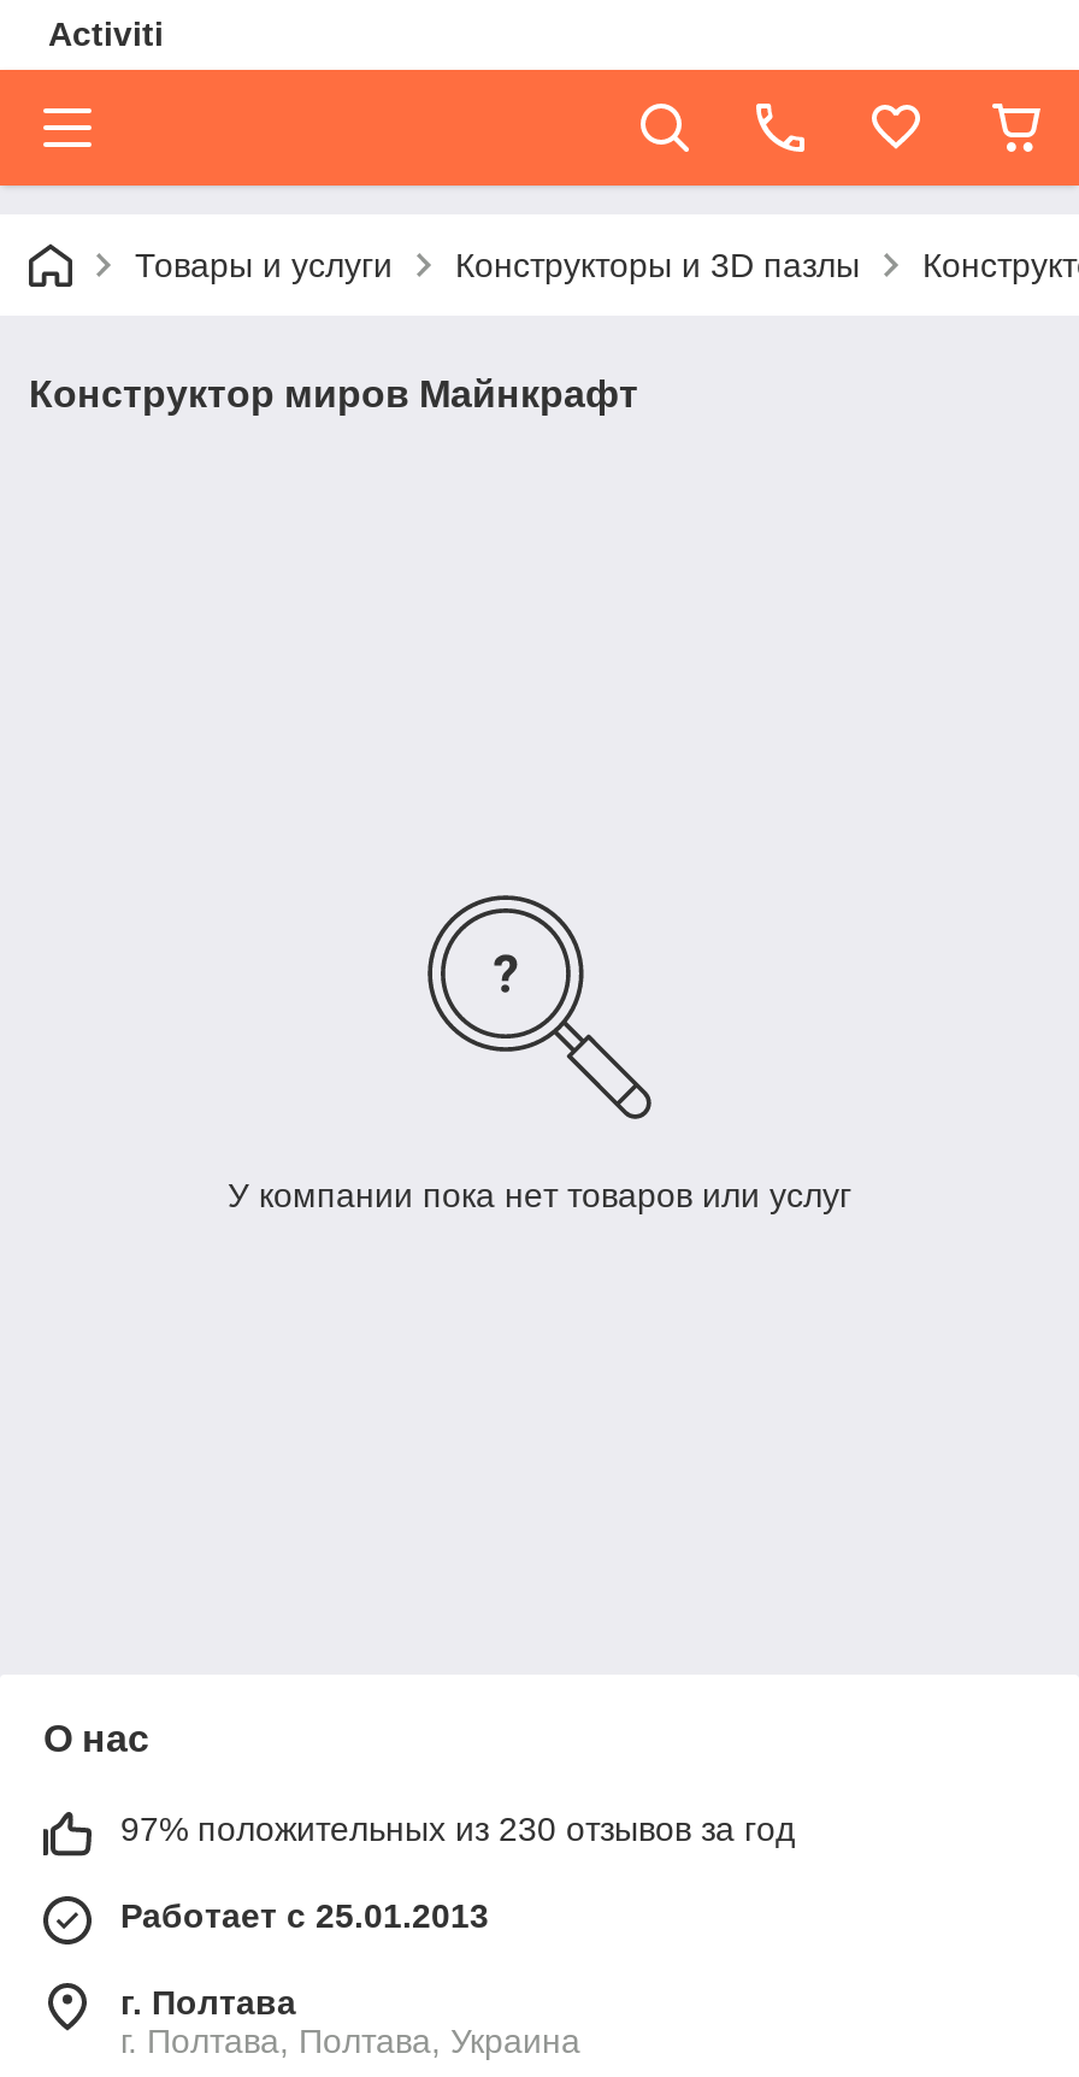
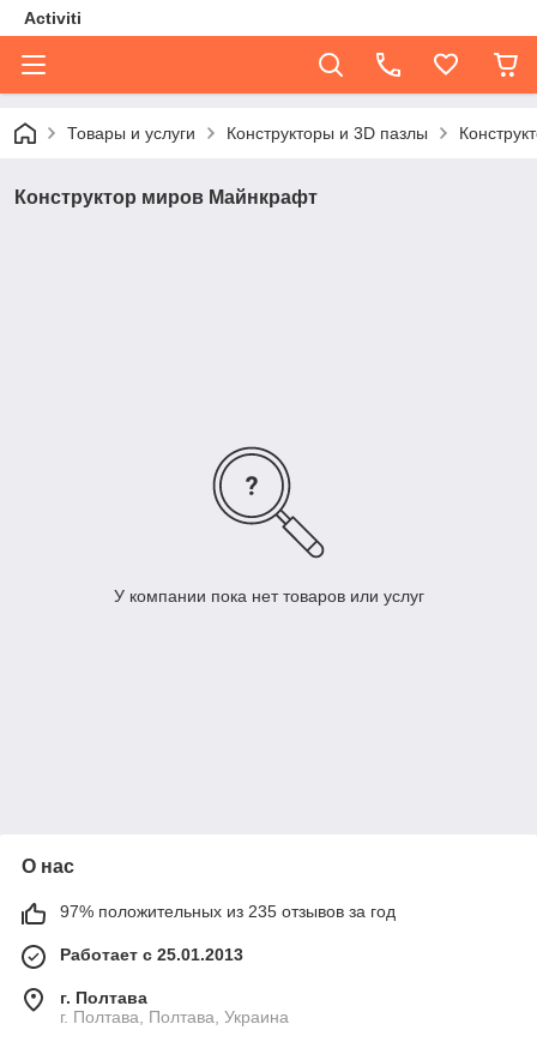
[120,1811,795,1849] 97% положительных из 230 отзывов за год -> [60,902,396,921] 97% положительных из 235 отзывов за год

